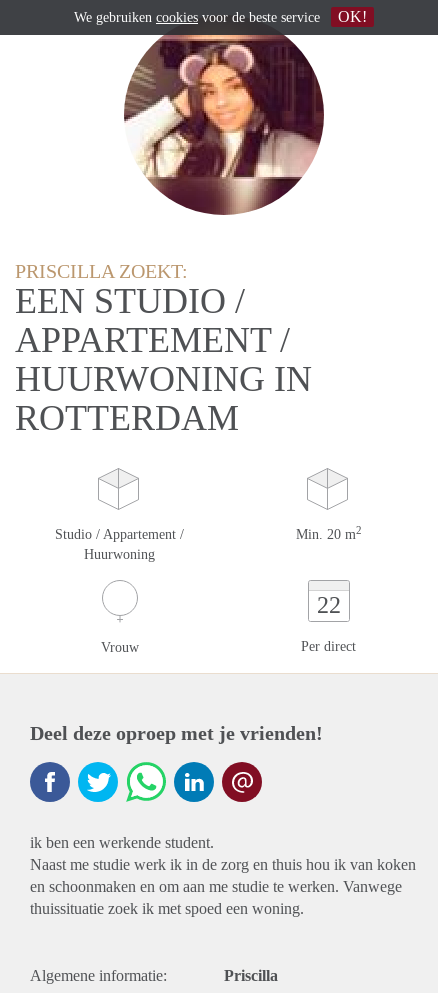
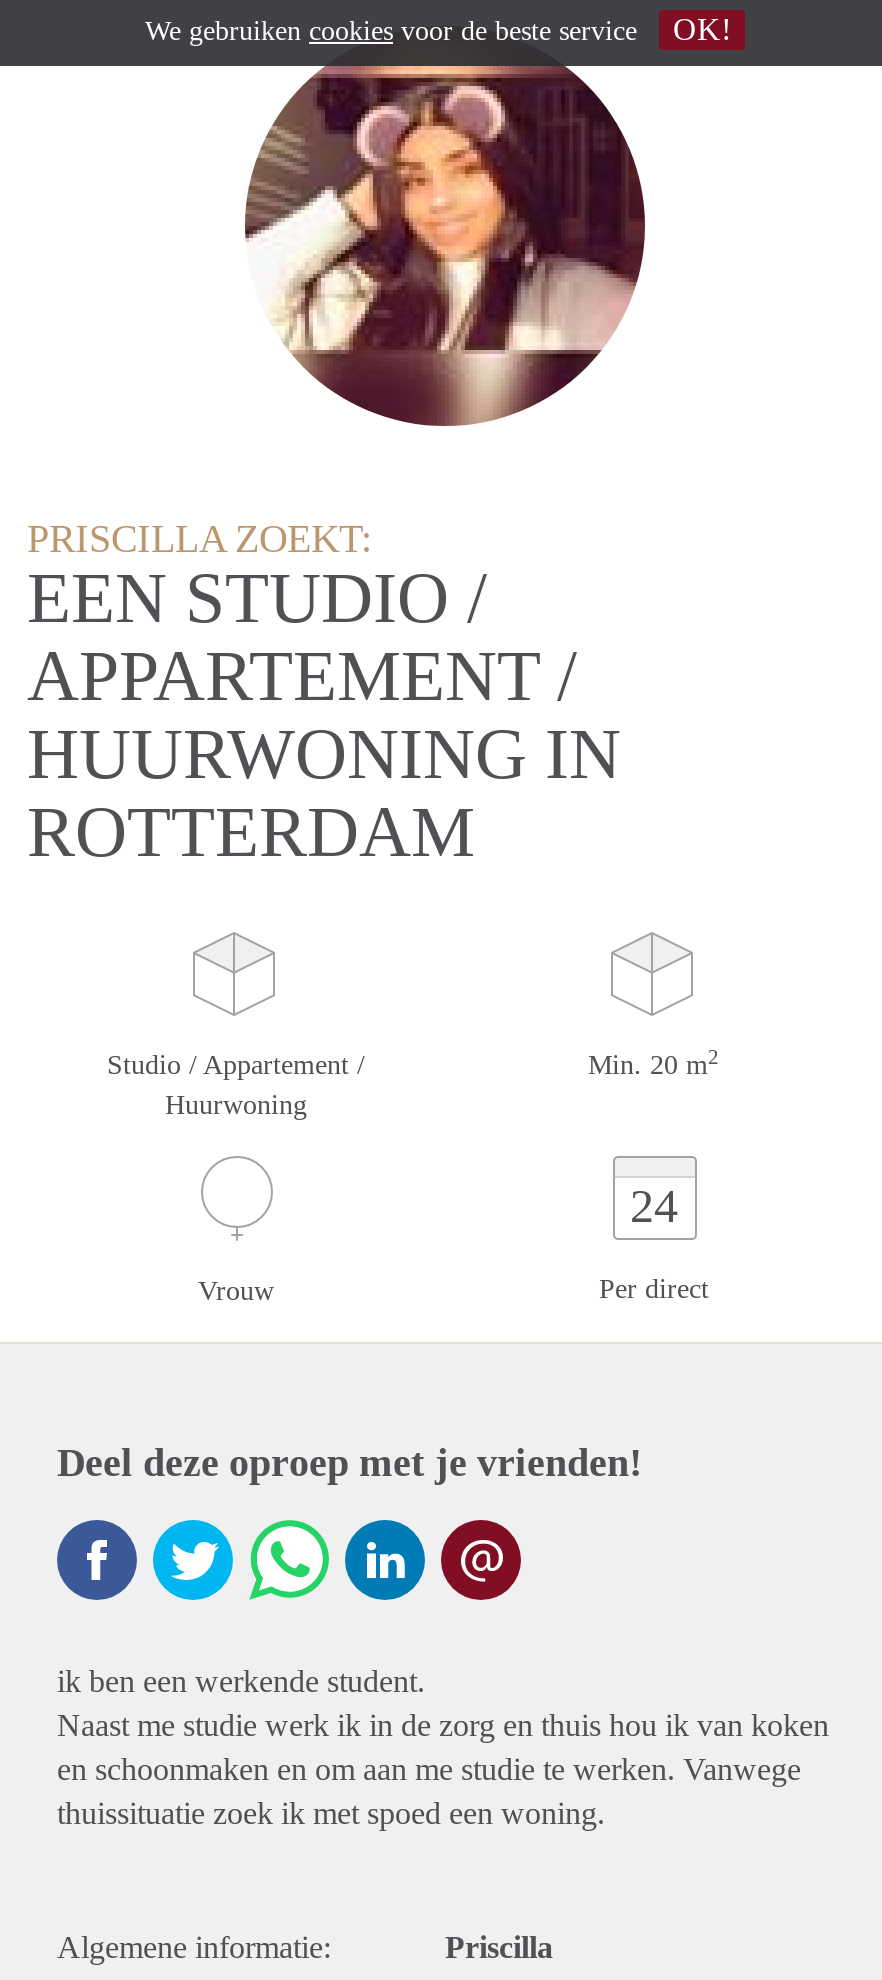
[316,592,340,618] 22 -> [630,1180,678,1232] 24

